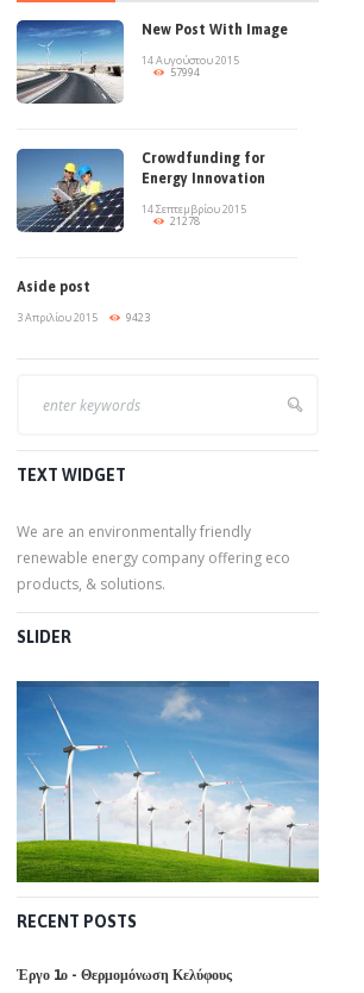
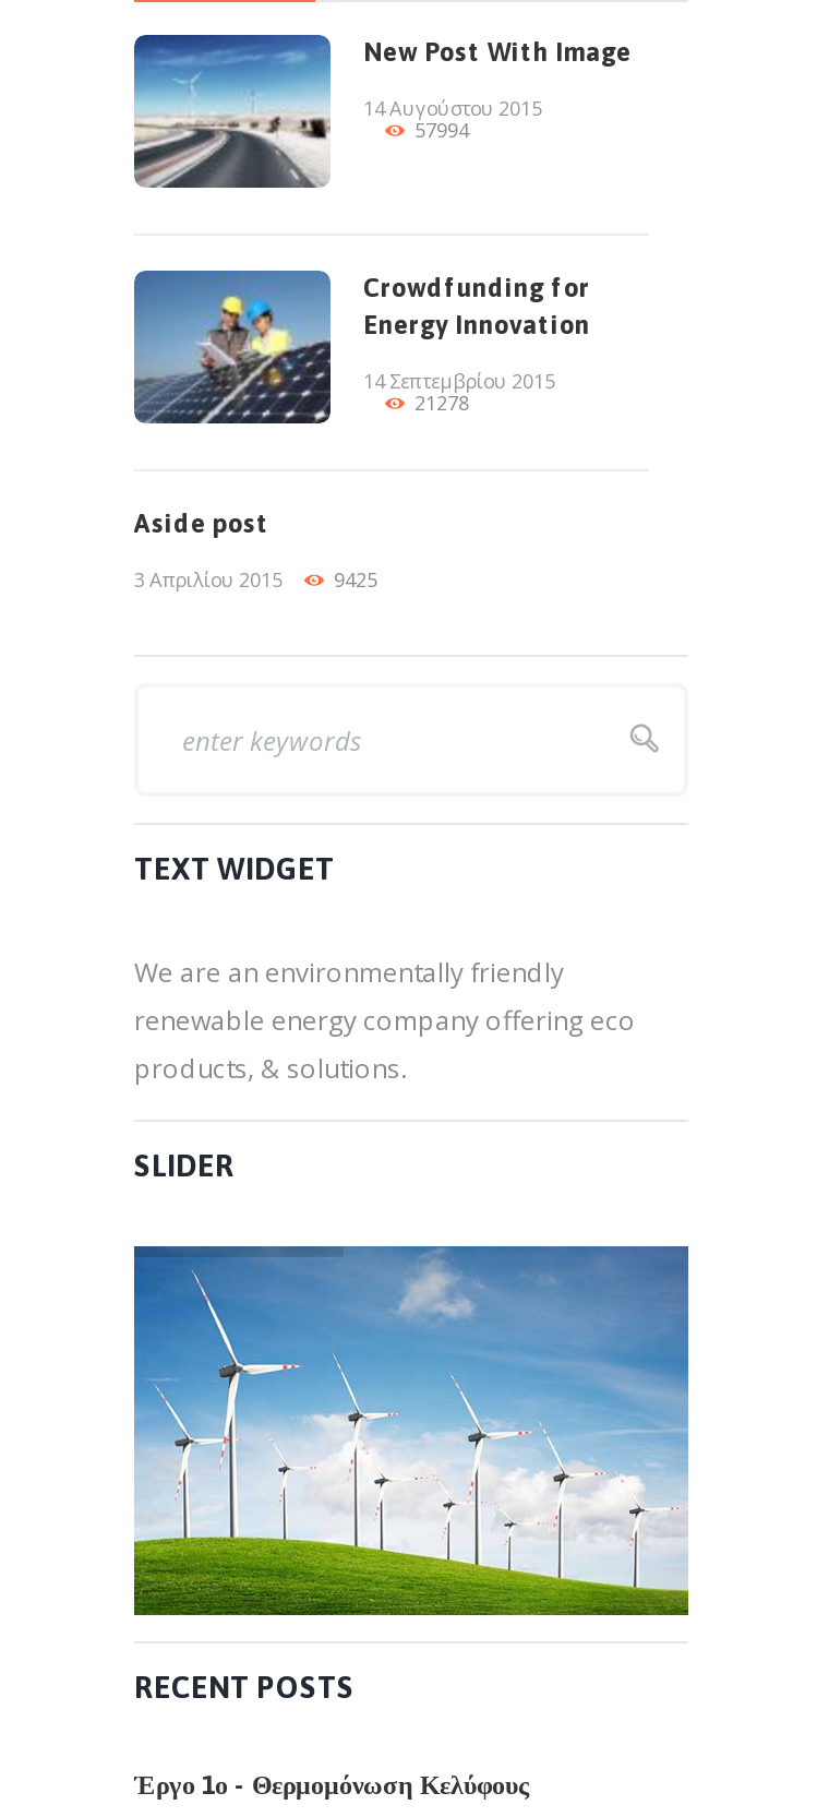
[17,310,149,325] 3 Απριλίου 2015 9423 -> [134,566,377,594] 3 Απριλίου 2015 9425

